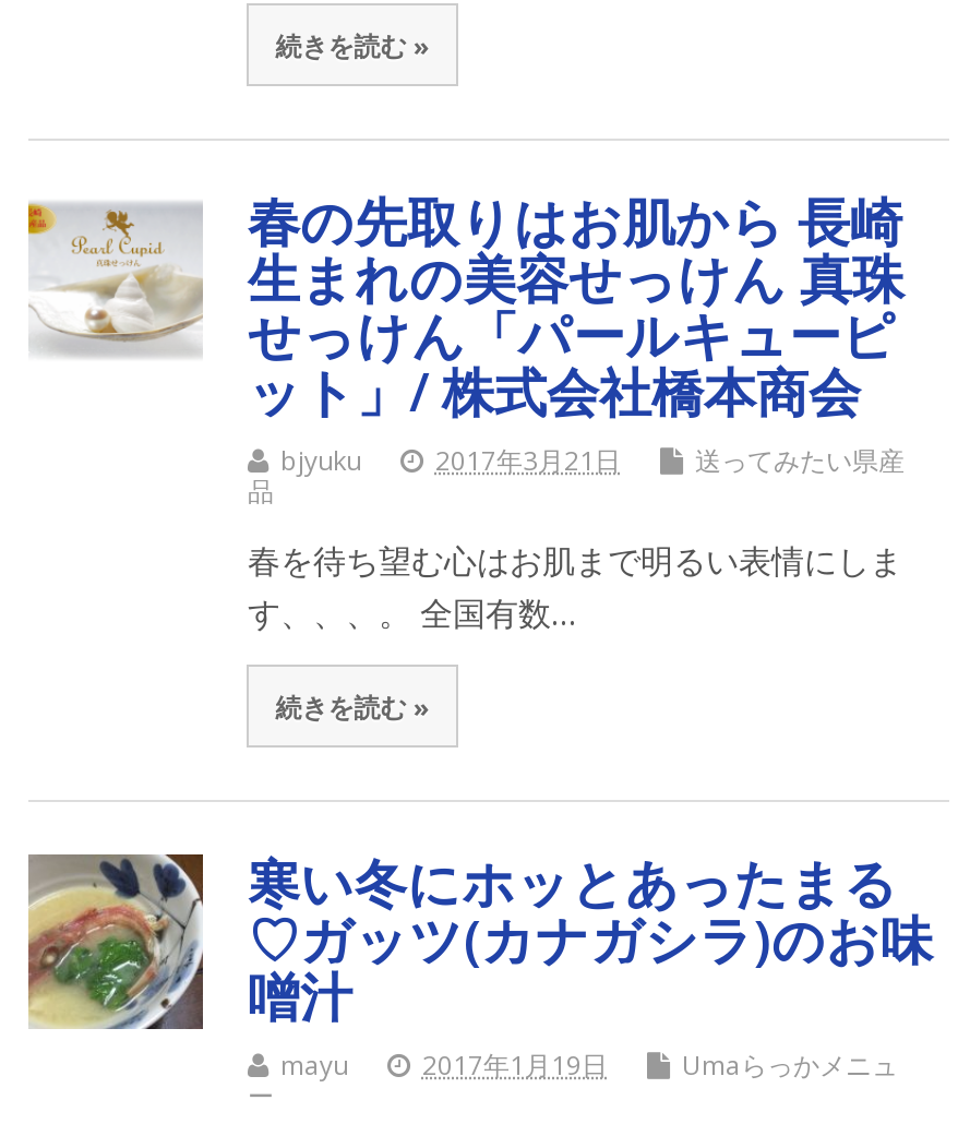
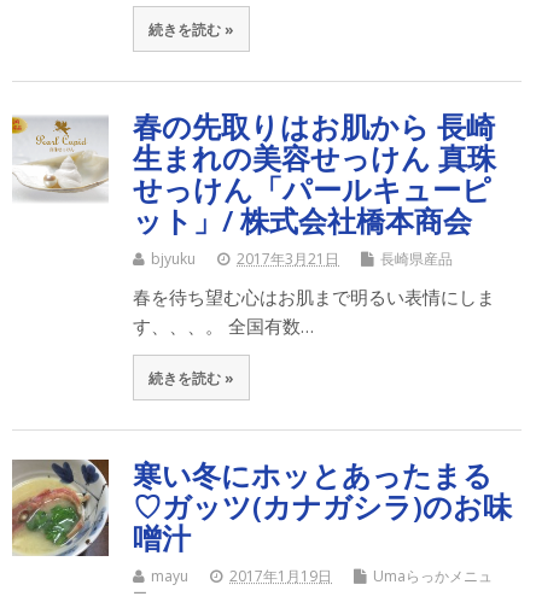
[247,443,904,510] 送ってみたい県産 | 品 -> [381,249,453,269] 長崎県産品

